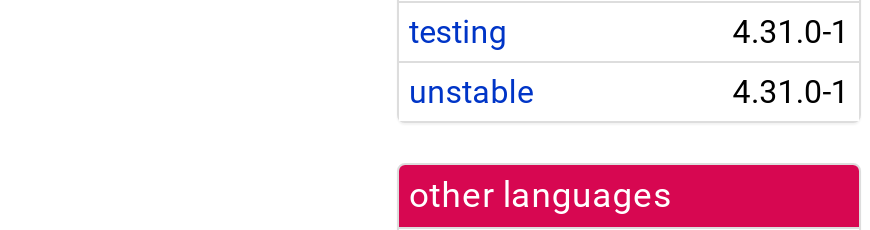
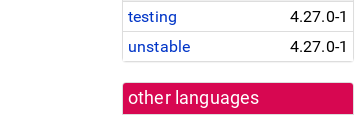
[733,14,849,52] 4.31.0-1 -> [290,7,348,26] 4.27.0-1
[733,74,849,112] 4.31.0-1 -> [290,37,348,56] 4.27.0-1

